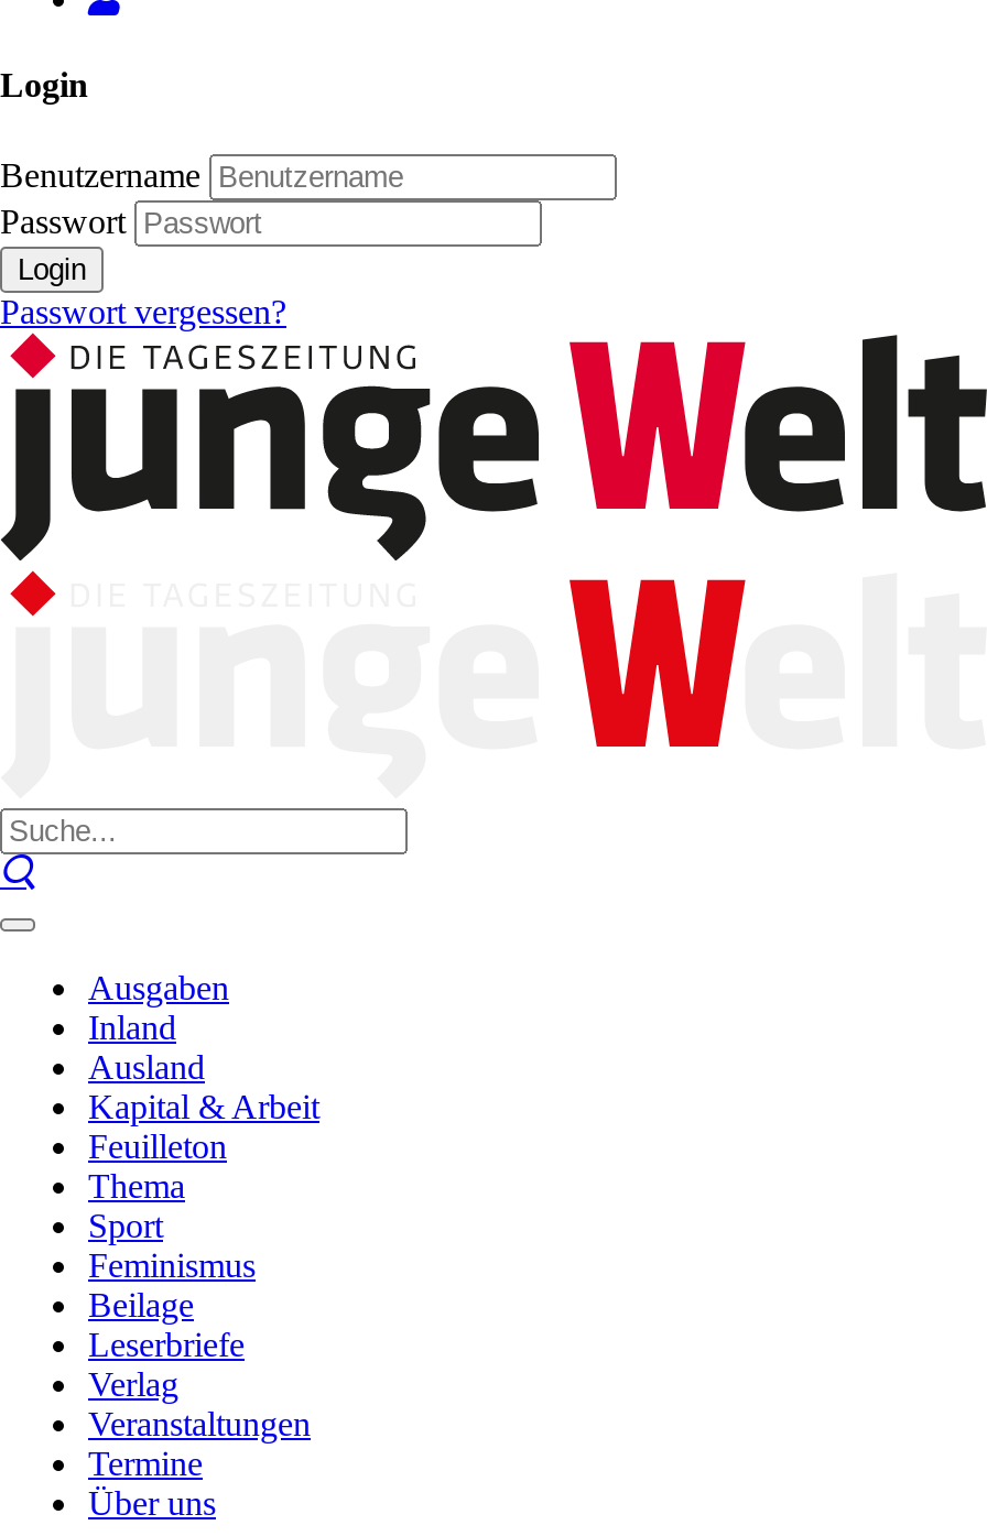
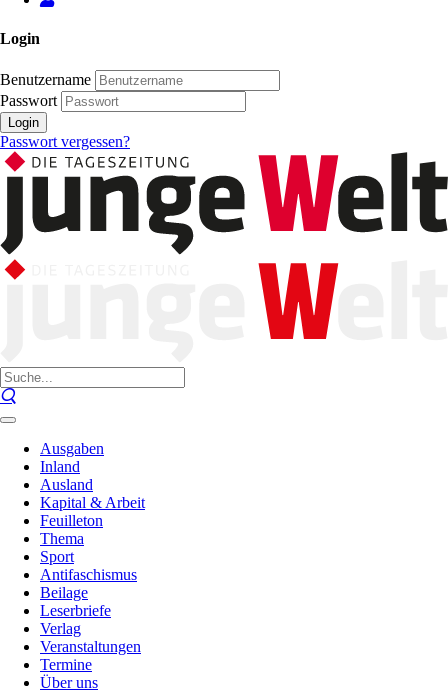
[88,1246,256,1284] Feminismus -> [40,566,137,583] Antifaschismus

